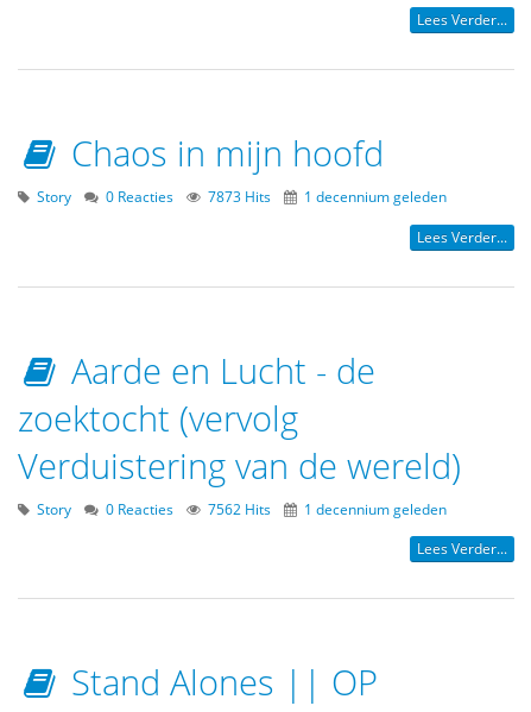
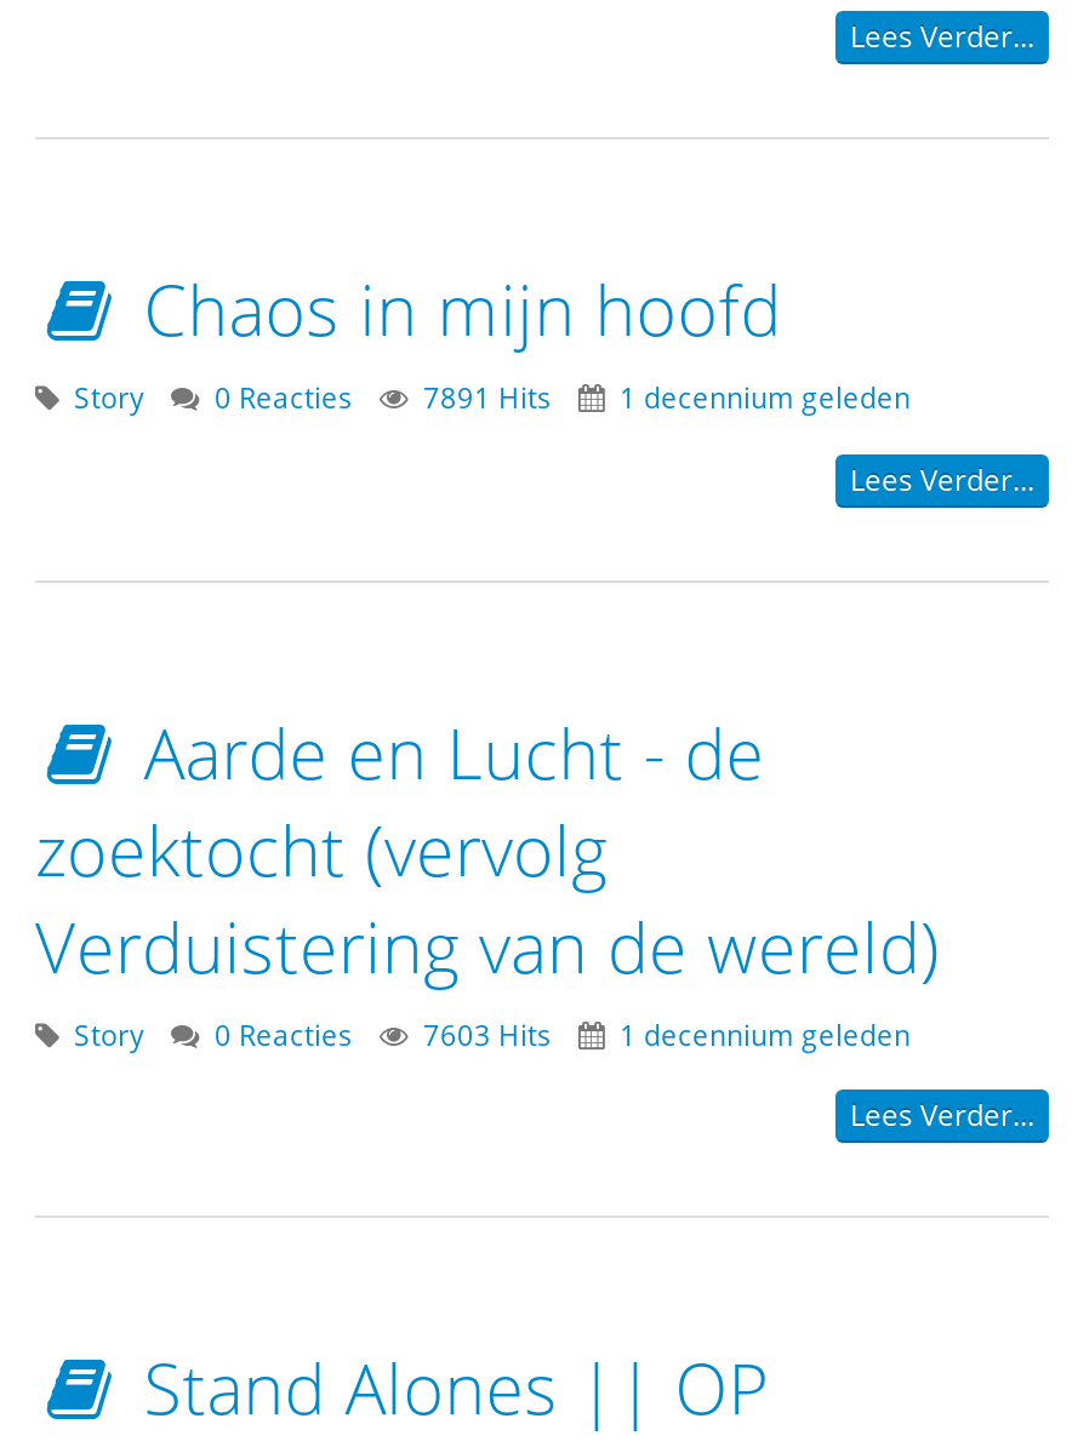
[37,187,447,206] Story 0 Reacties 7873 Hits 1 decennium geleden -> [74,377,911,416] Story 0 Reacties 7891 Hits 1 decennium geleden
[37,499,447,518] Story 0 Reacties 7562 Hits 1 decennium geleden -> [74,1013,911,1052] Story 0 Reacties 7603 Hits 1 decennium geleden

